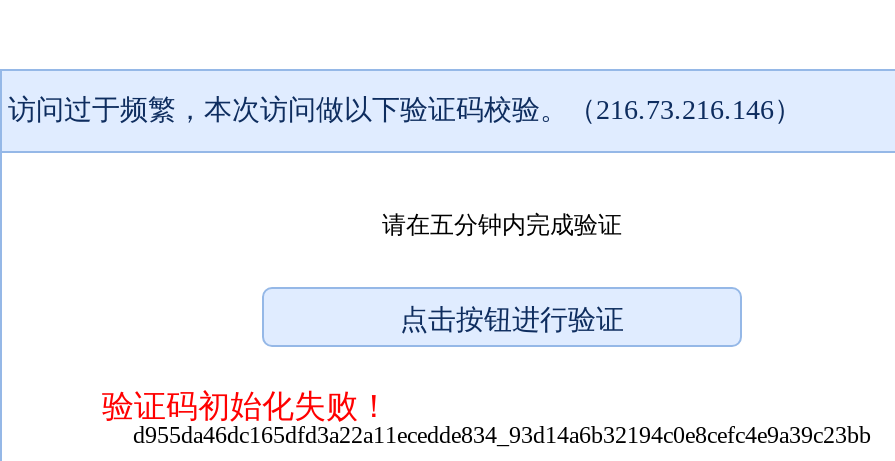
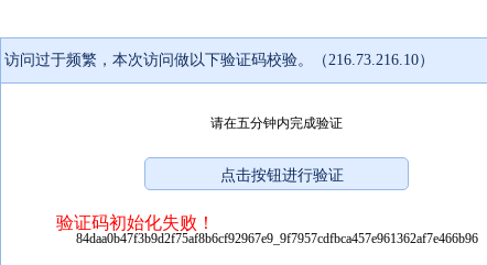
[8,95,802,125] 访问过于频繁，本次访问做以下验证码校验。（216.73.216.146） -> [4,51,434,68] 访问过于频繁，本次访问做以下验证码校验。（216.73.216.10）
[133,421,871,449] d955da46dc165dfd3a22a11ecedde834_93d14a6b32194c0e8cefc4e9a39c23bb -> [75,231,478,246] 84daa0b47f3b9d2f75af8b6cf92967e9_9f7957cdfbca457e961362af7e466b96

